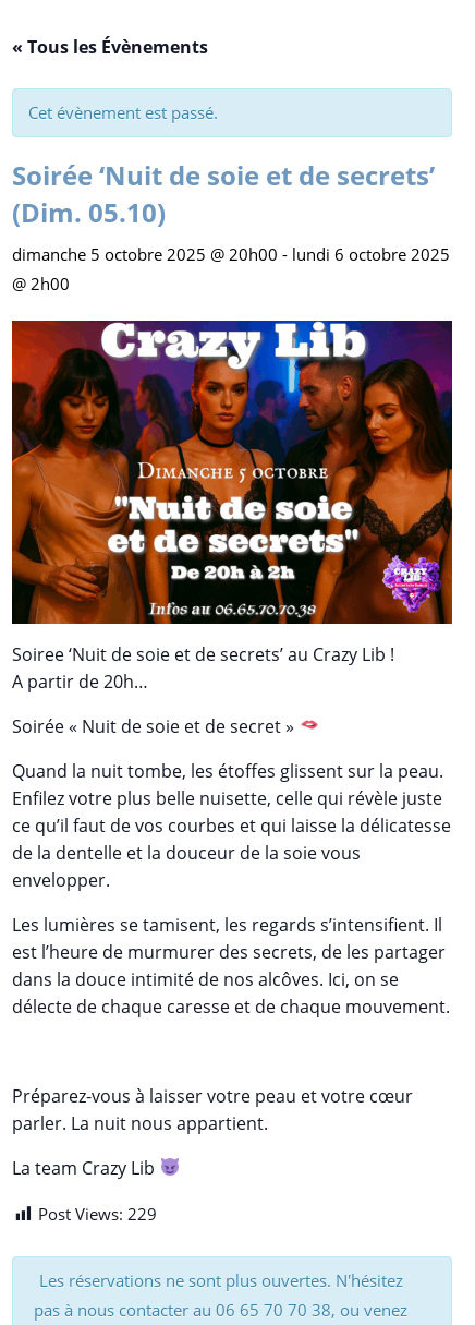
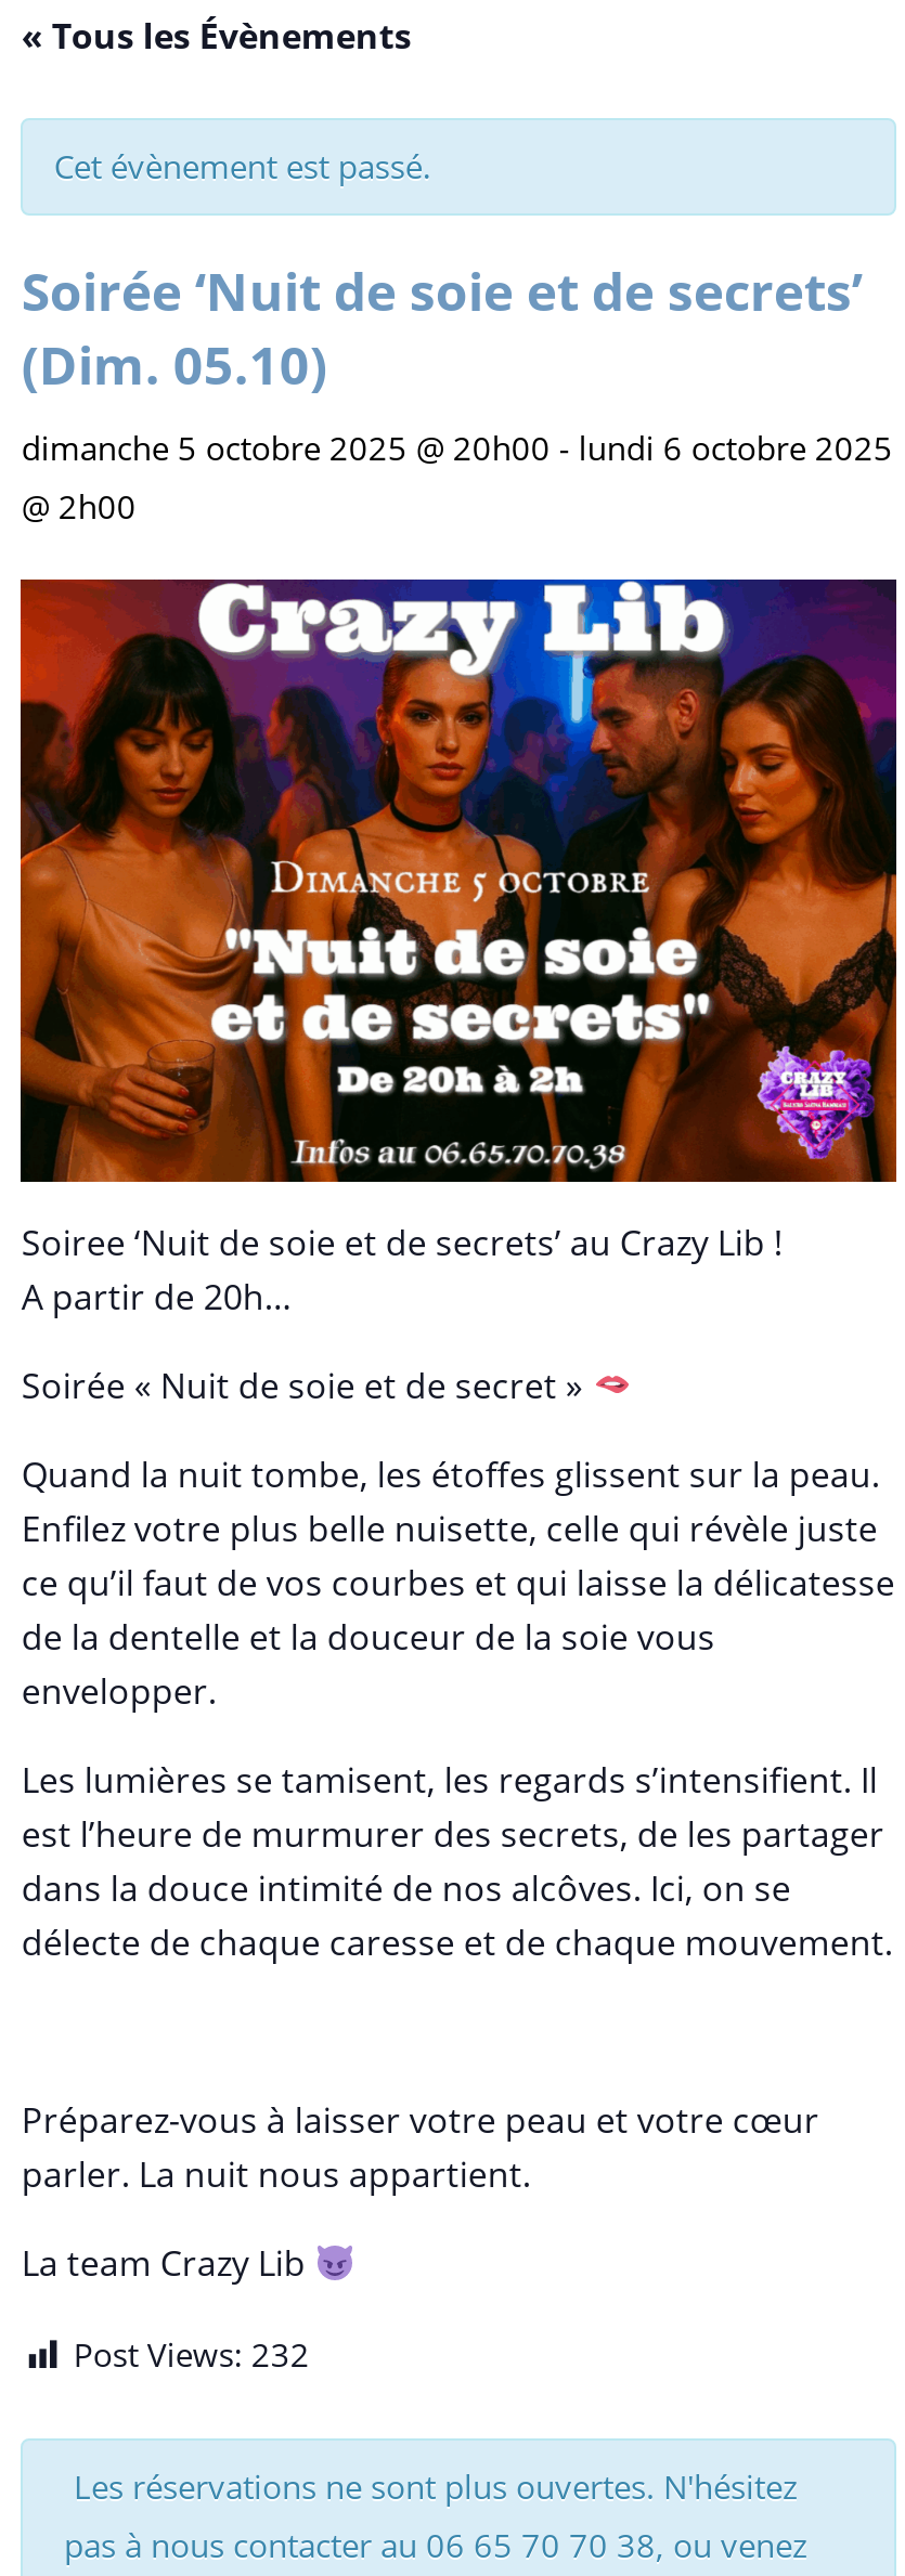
[39,1203,157,1224] Post Views: 229 -> [73,2332,310,2376] Post Views: 232

